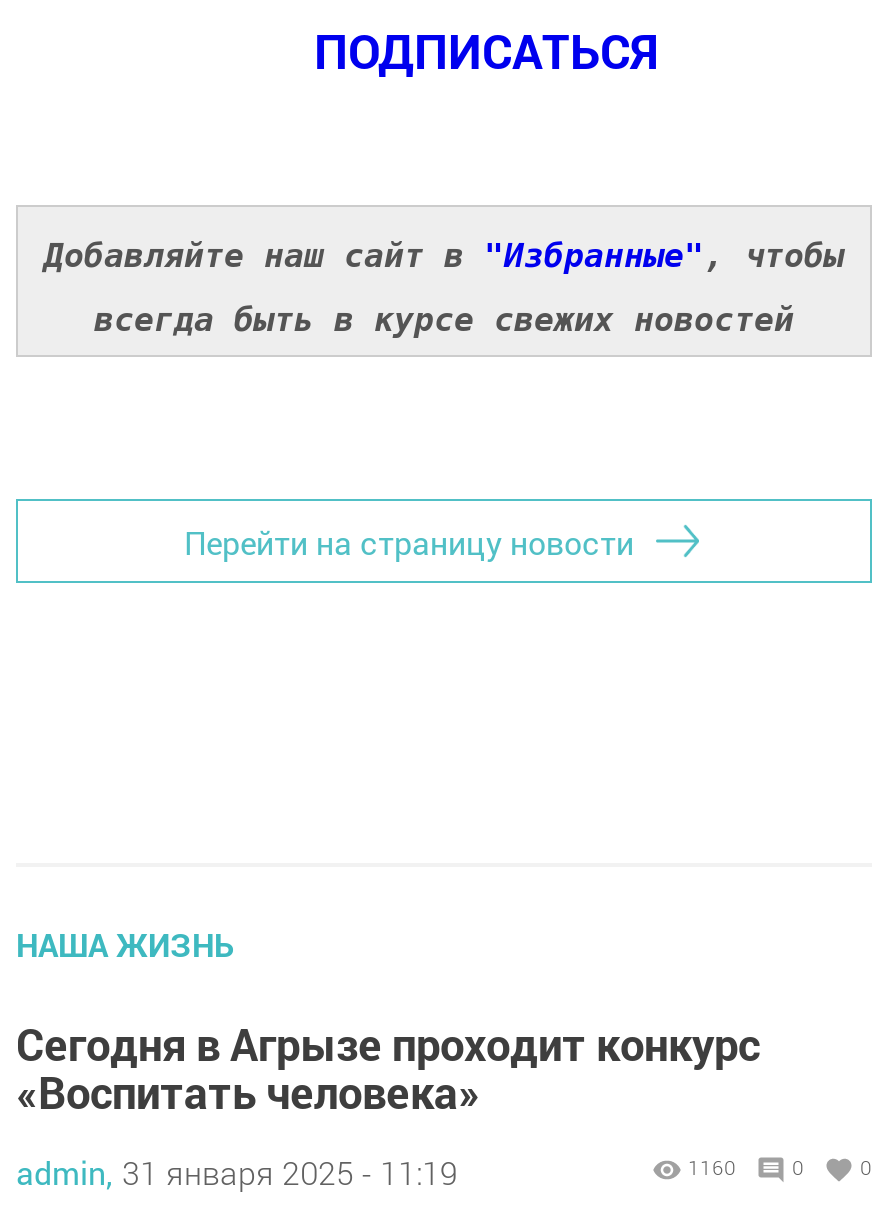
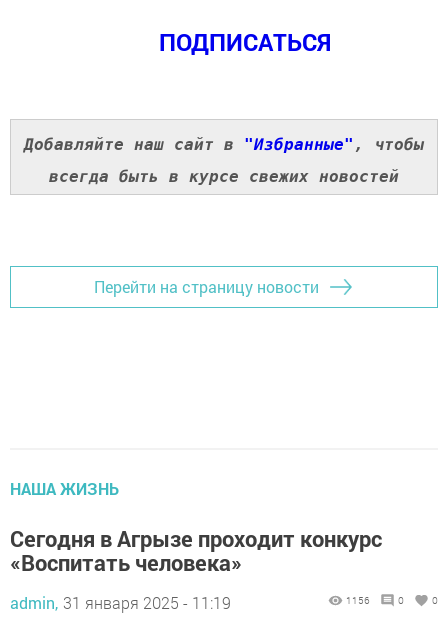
[688,1155,736,1181] 1160 -> [346,594,370,607] 1156

